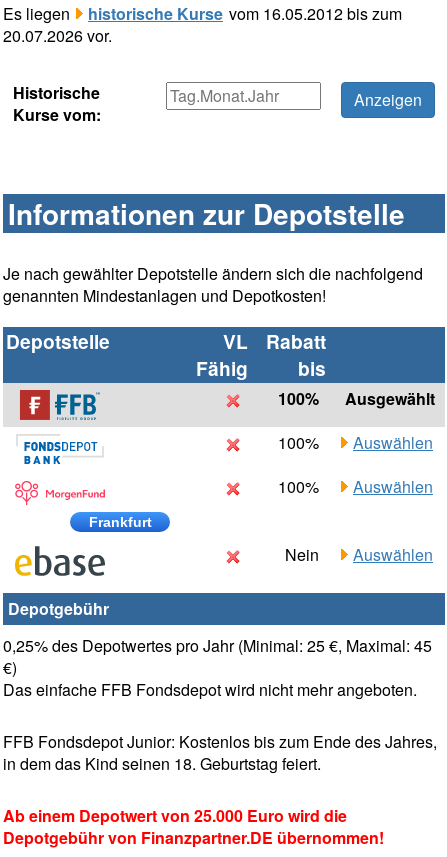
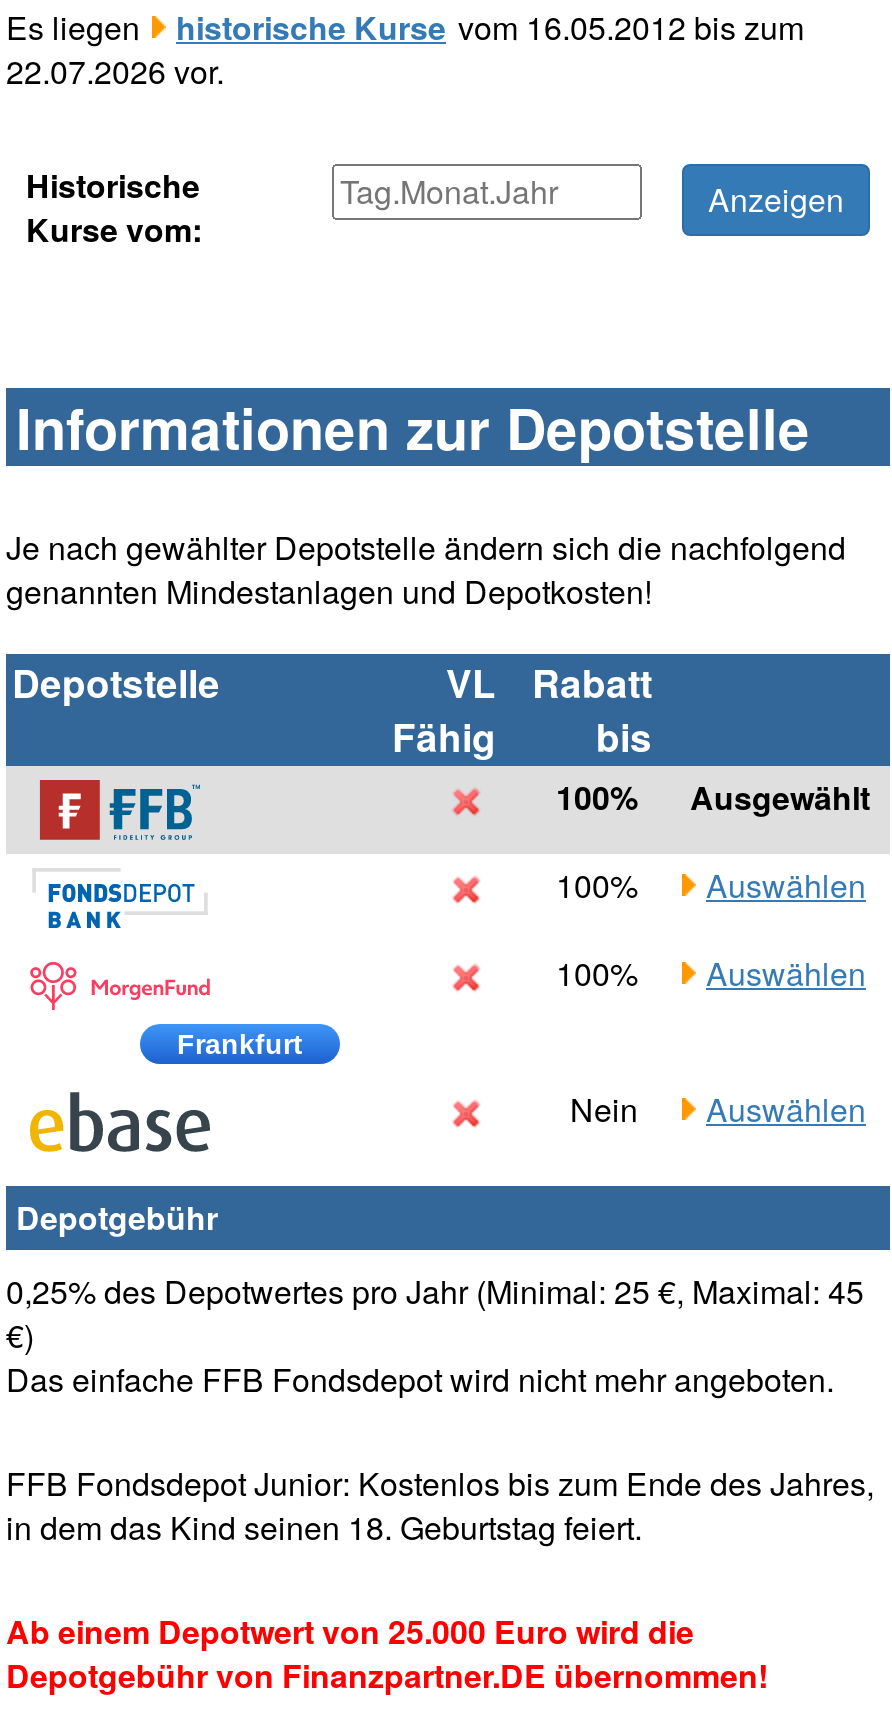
[3,24,112,47] 20.07.2026 vor. -> [6,49,224,95] 22.07.2026 vor.

